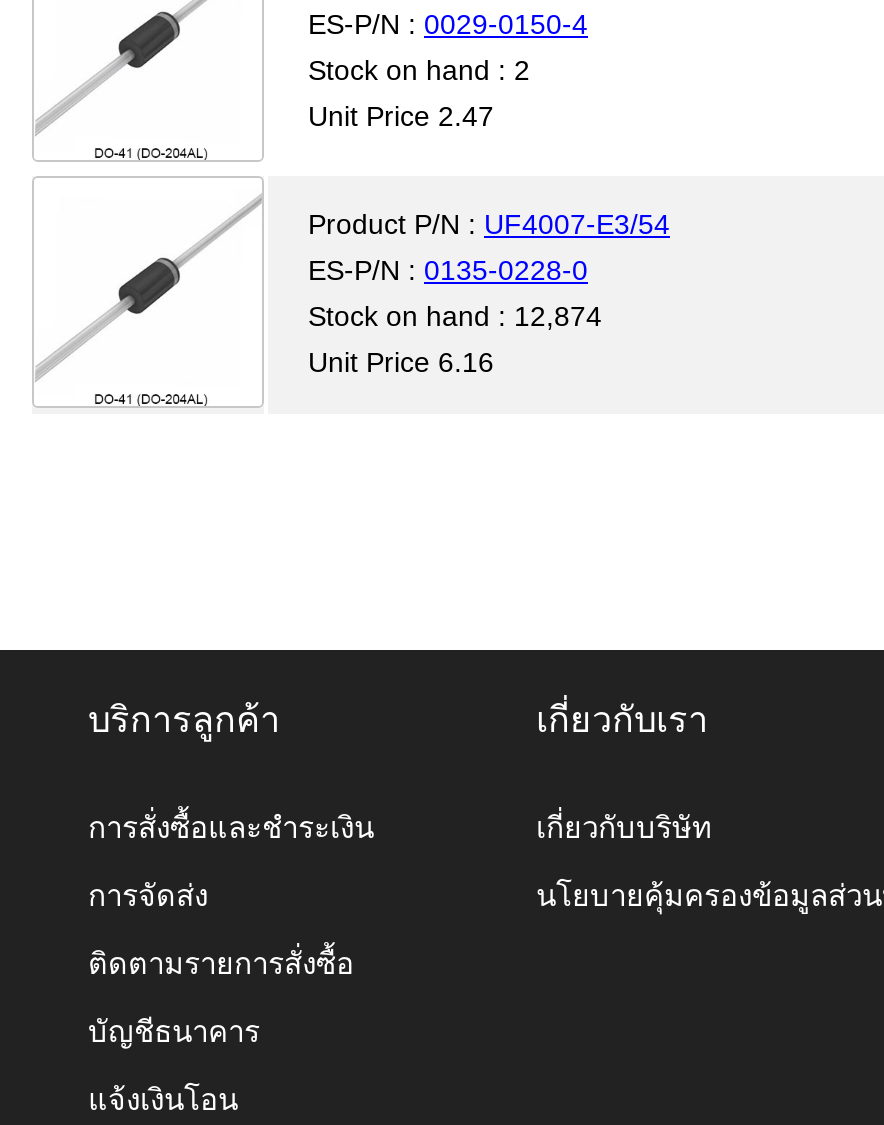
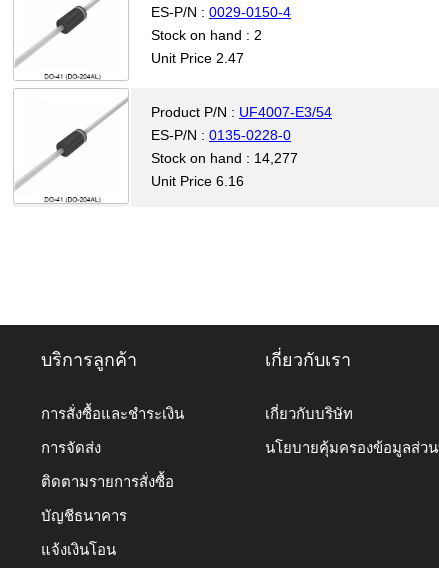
[308,300,602,332] Stock on hand : 12,874 -> [151,150,298,166] Stock on hand : 14,277

